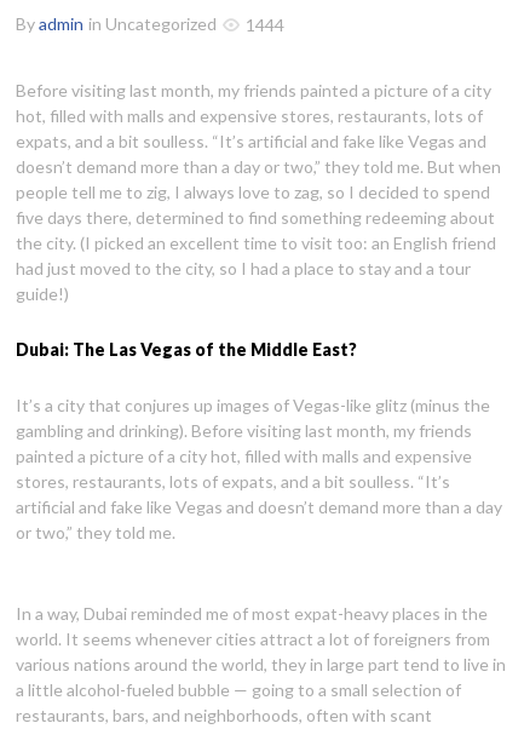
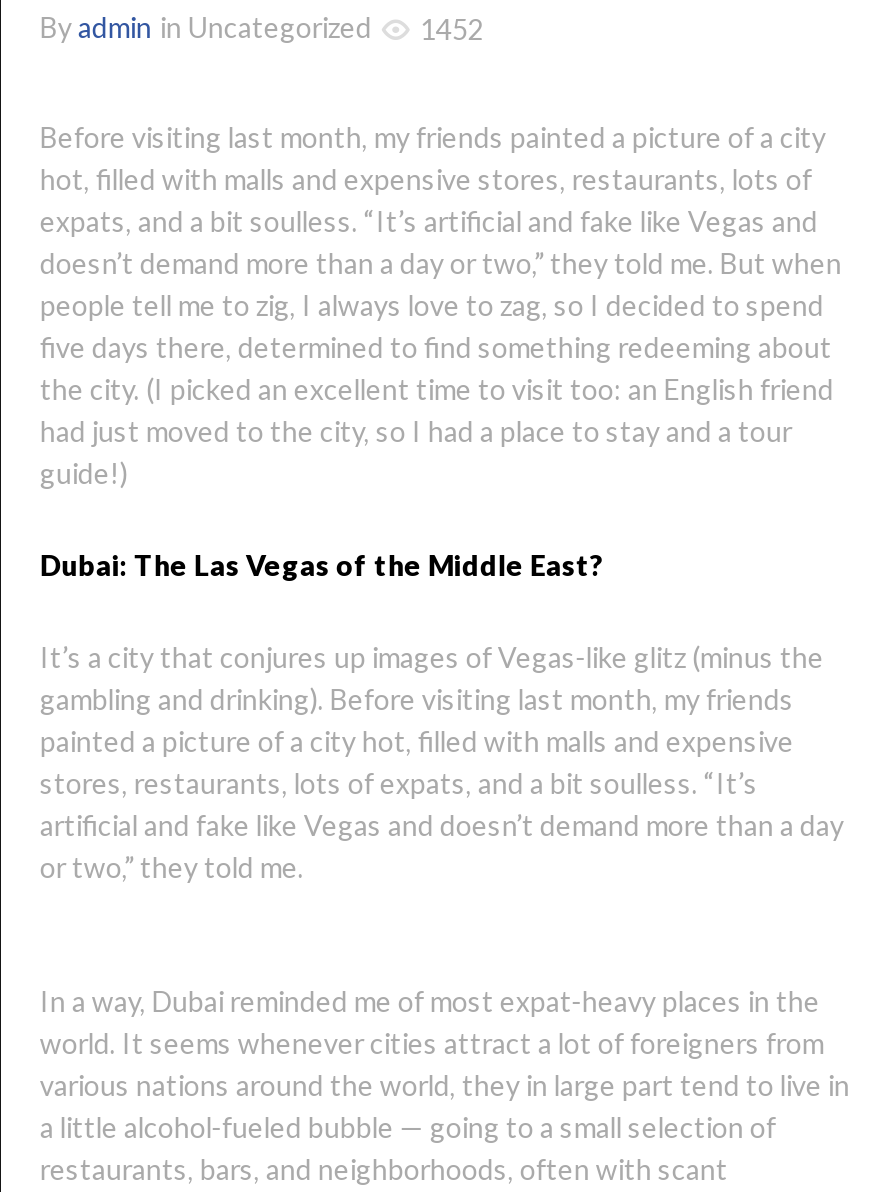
[16,13,284,36] By admin in Uncategorized 1444 -> [40,10,484,47] By admin in Uncategorized 1452

